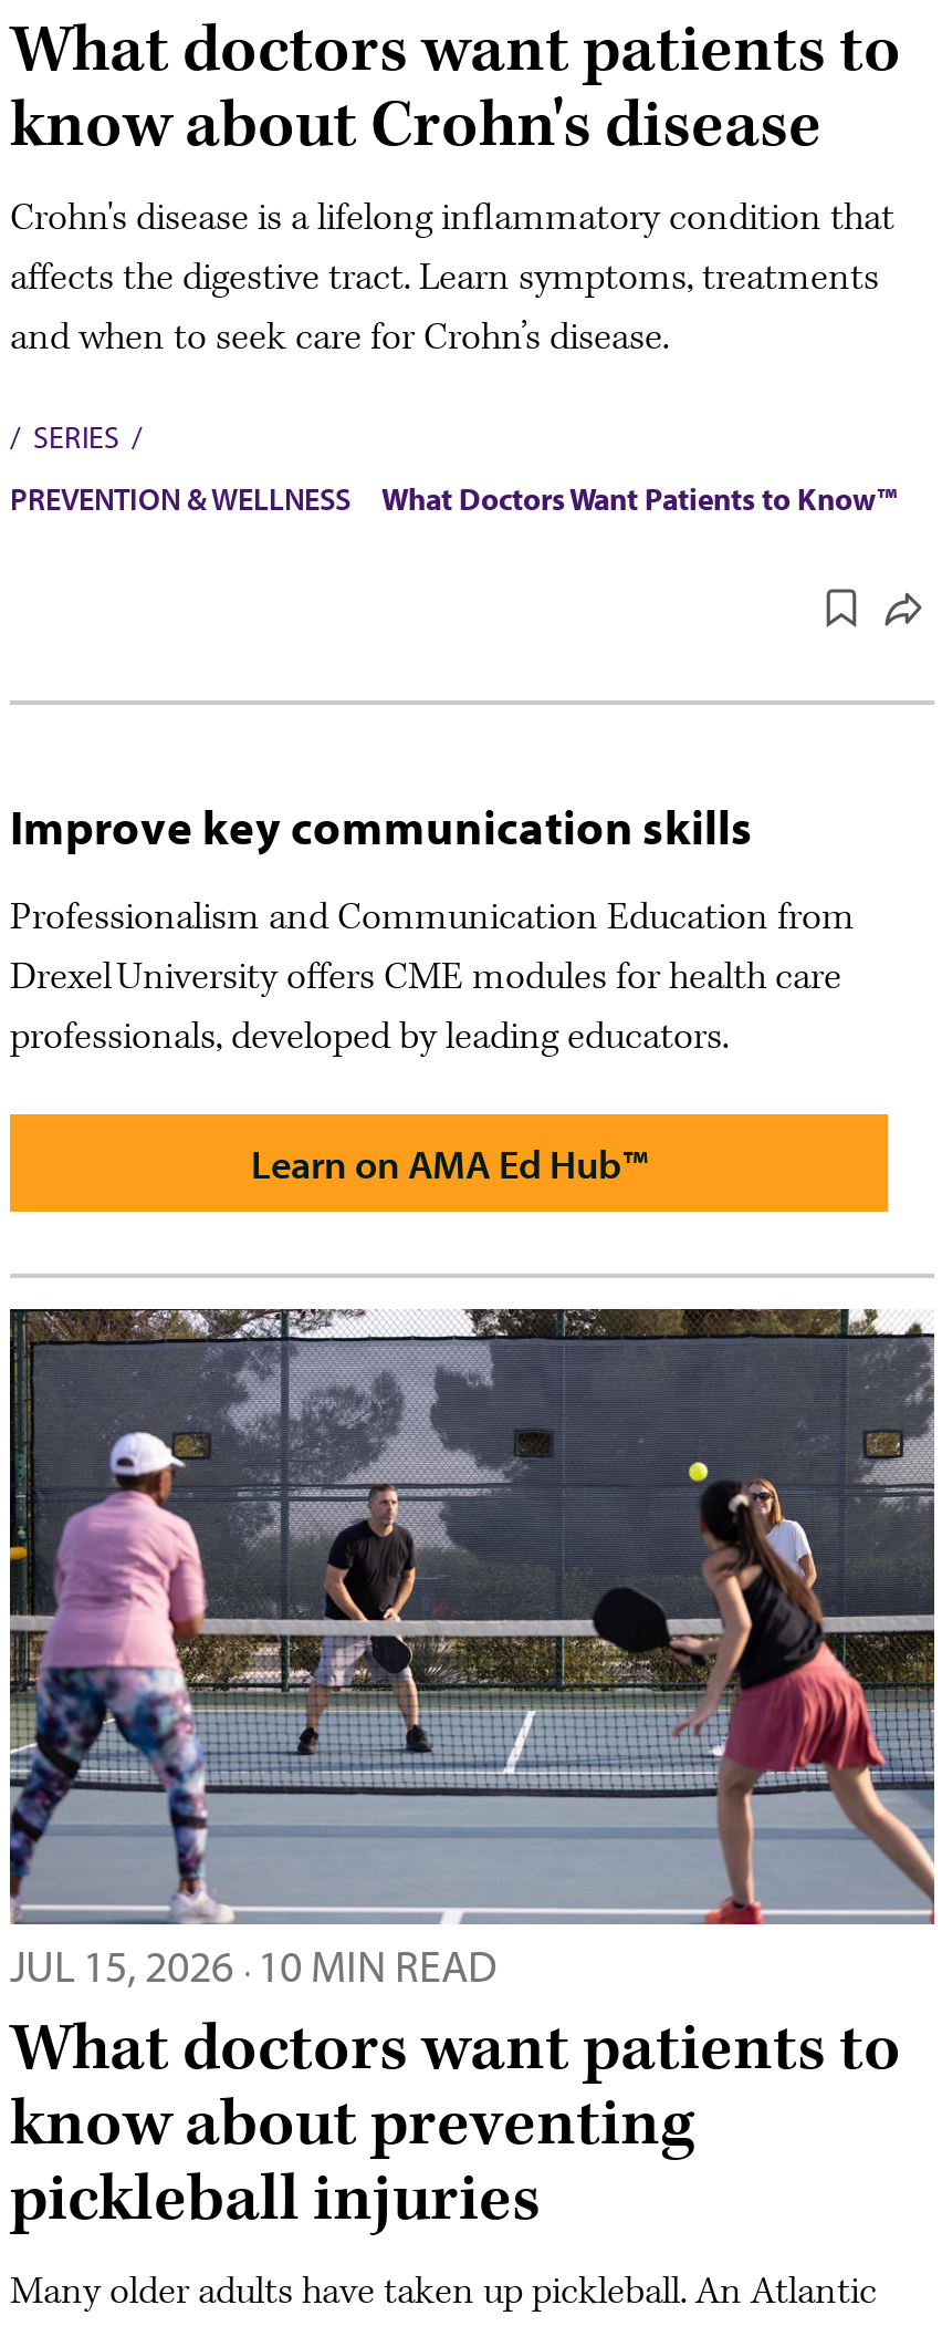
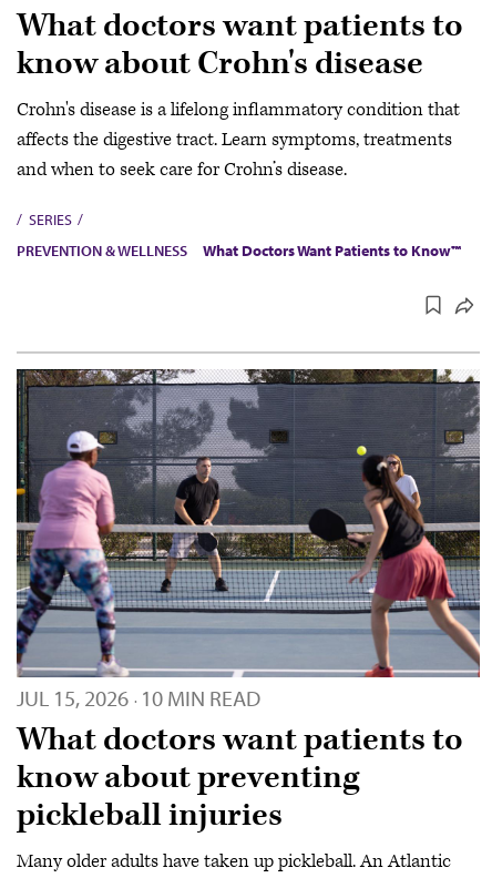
[10,796,855,1190] Improve key communication skills | Professionalism and Communication Education from | Drexel University offers CME modules for health care | professionals, developed by leading educators. | Learn on AMA Ed Hub™ -> none

